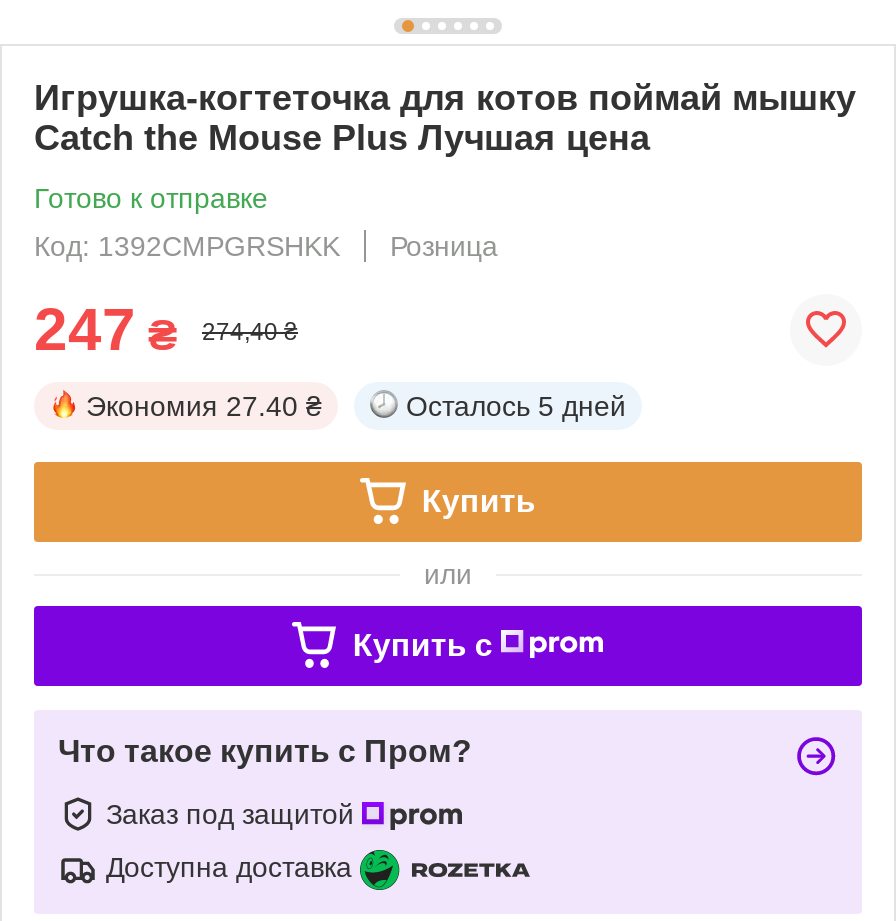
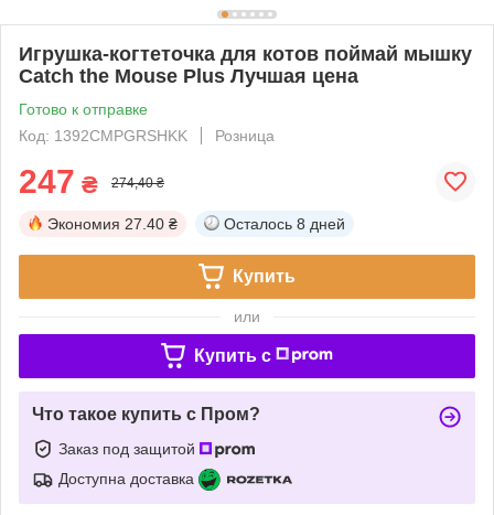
[406,390,626,422] Осталось 5 дней -> [224,215,345,232] Осталось 8 дней

